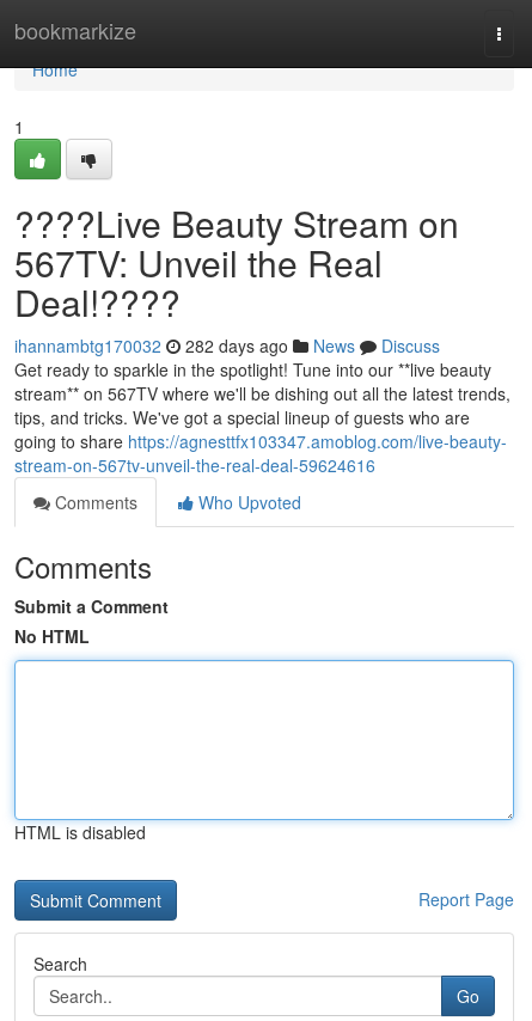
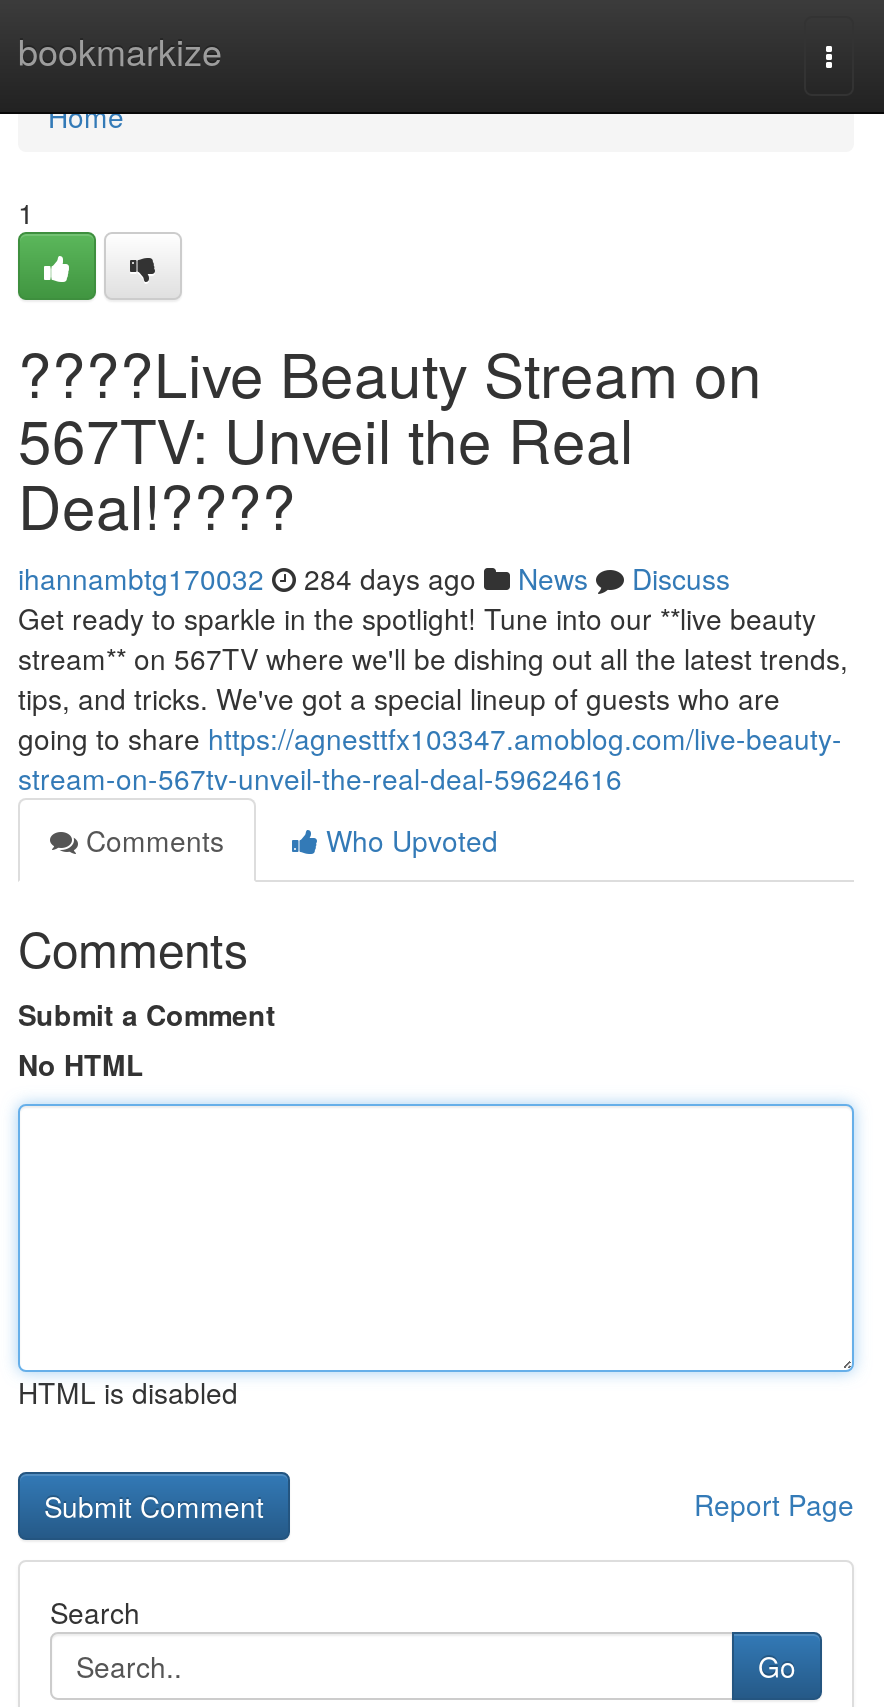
[14,334,440,357] ihannambtg170032 282 days ago News Discuss -> [18,558,730,598] ihannambtg170032 284 days ago News Discuss

